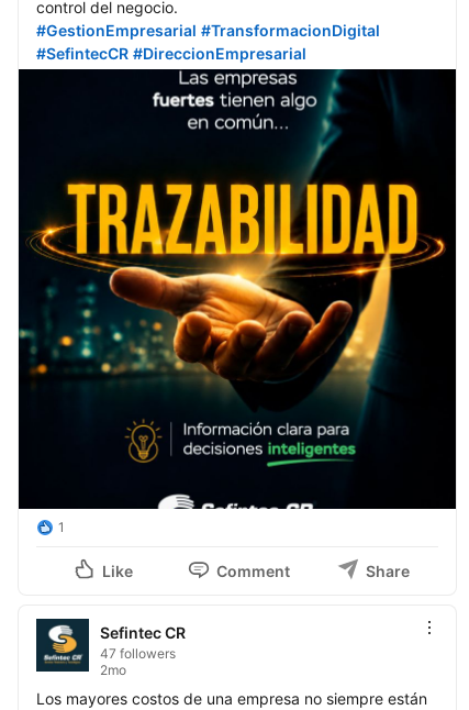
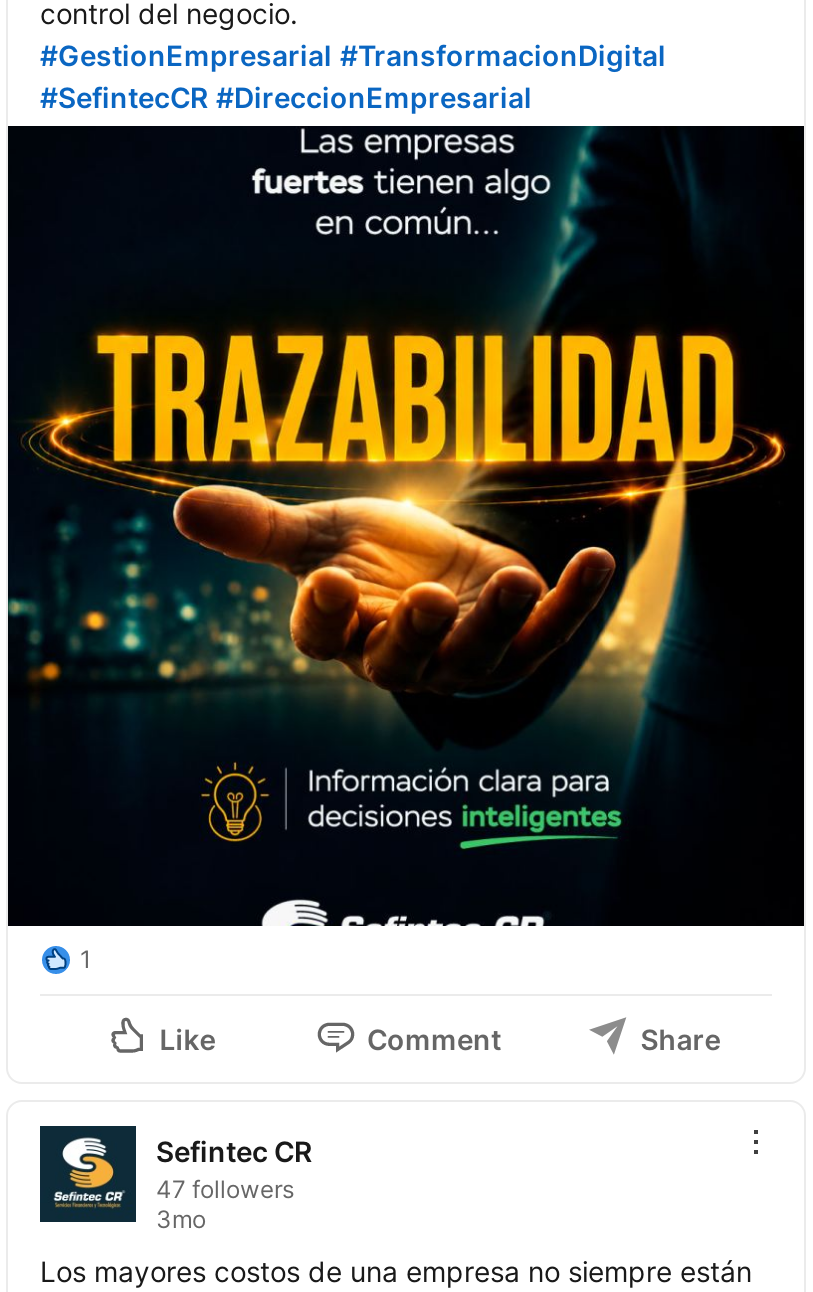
[100,662,126,678] 2mo -> [156,1205,206,1235] 3mo

